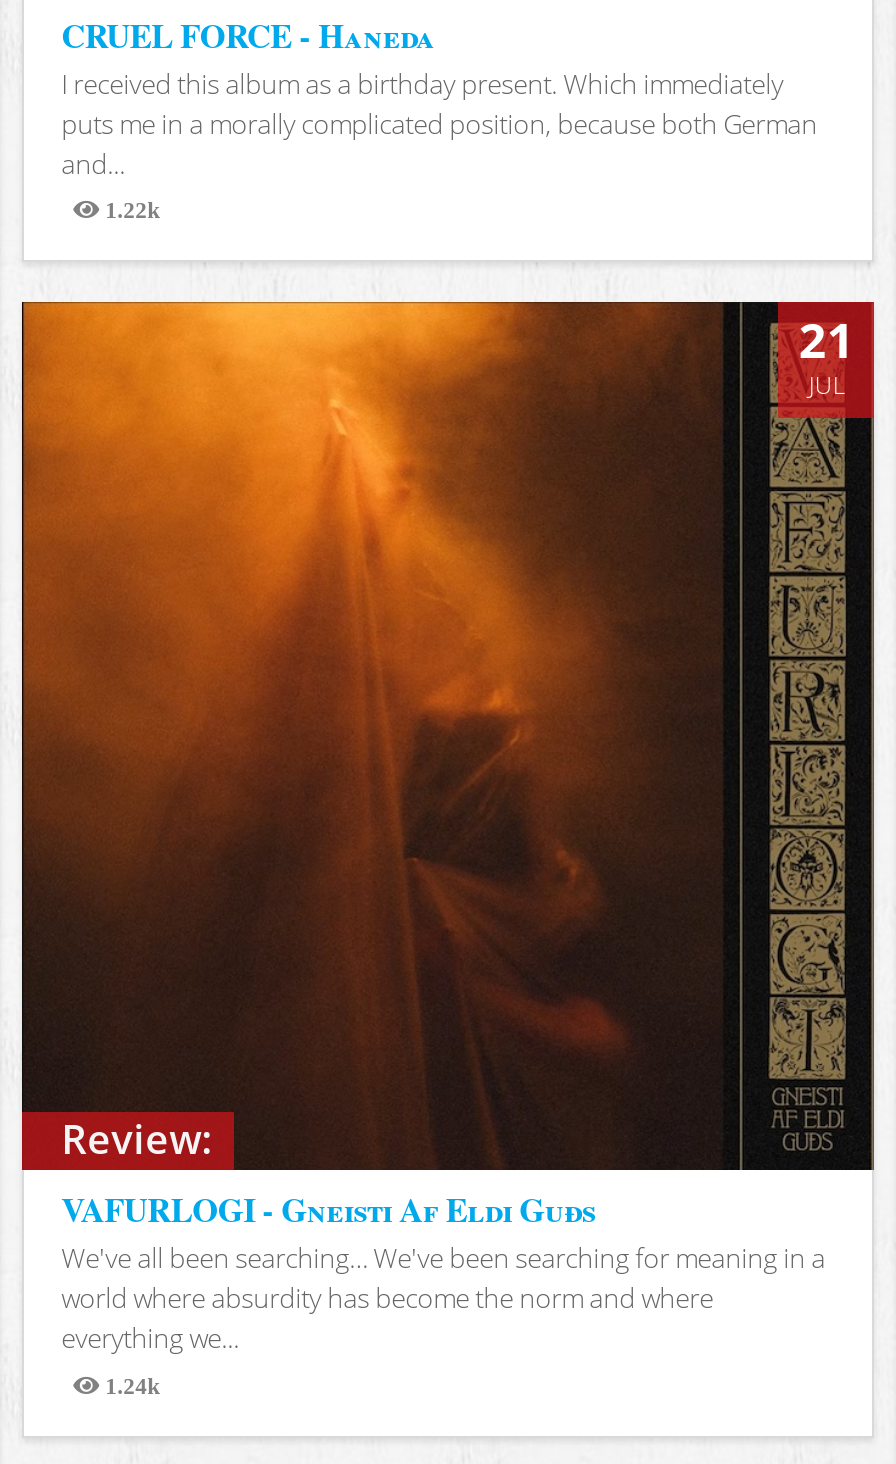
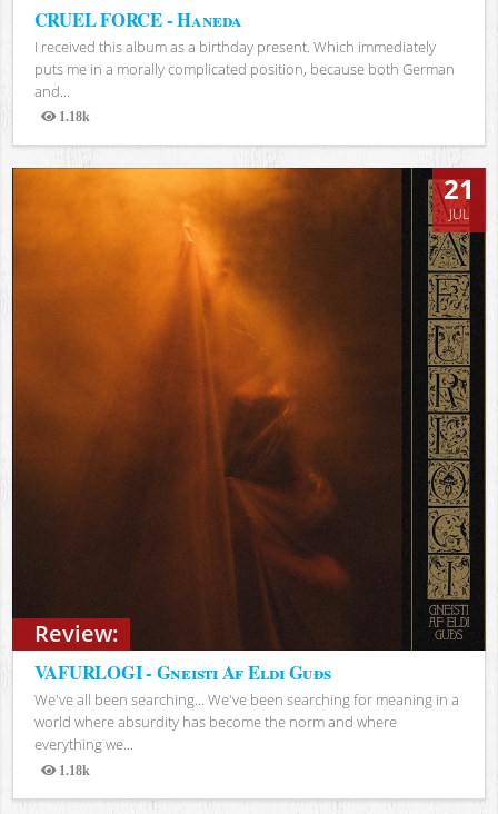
[99,198,161,220] 1.22k -> [55,110,90,122] 1.18k
[99,1373,161,1395] 1.24k -> [55,764,90,776] 1.18k

